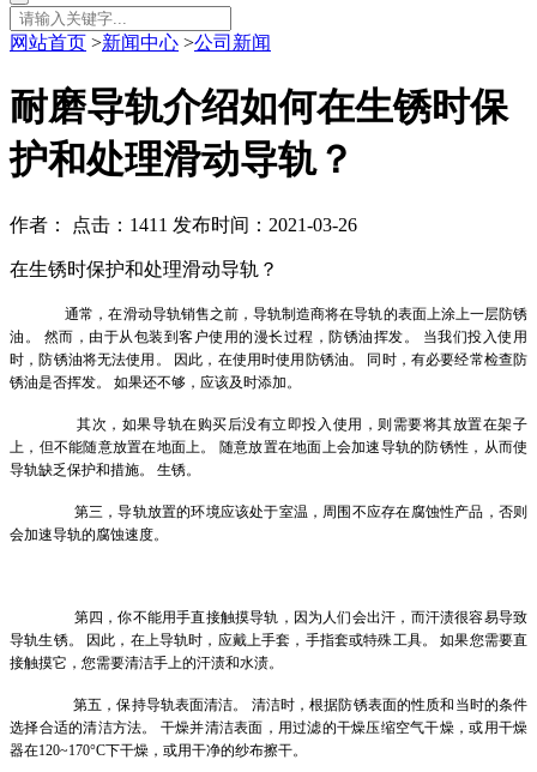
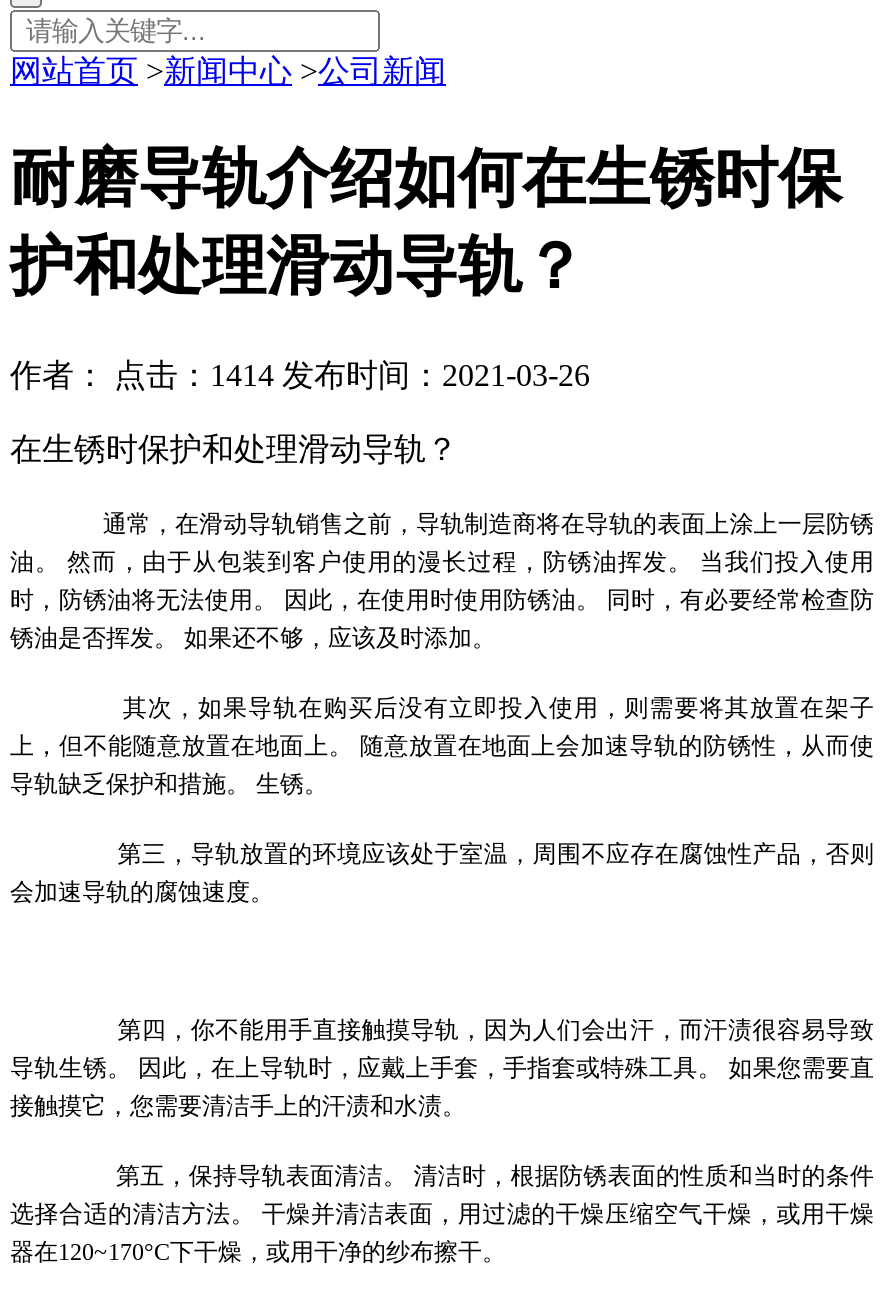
[10,214,357,235] 作者： 点击：1411 发布时间：2021-03-26 -> [10,358,590,392] 作者： 点击：1414 发布时间：2021-03-26

